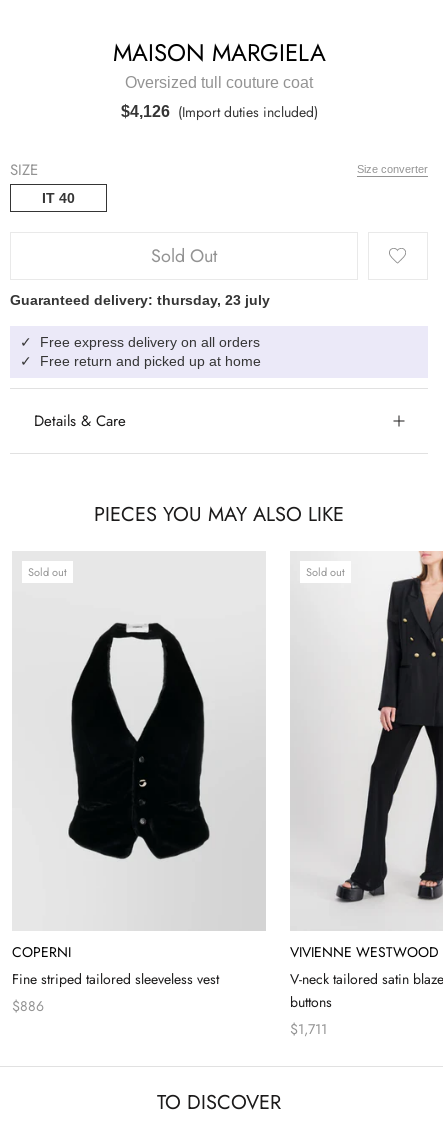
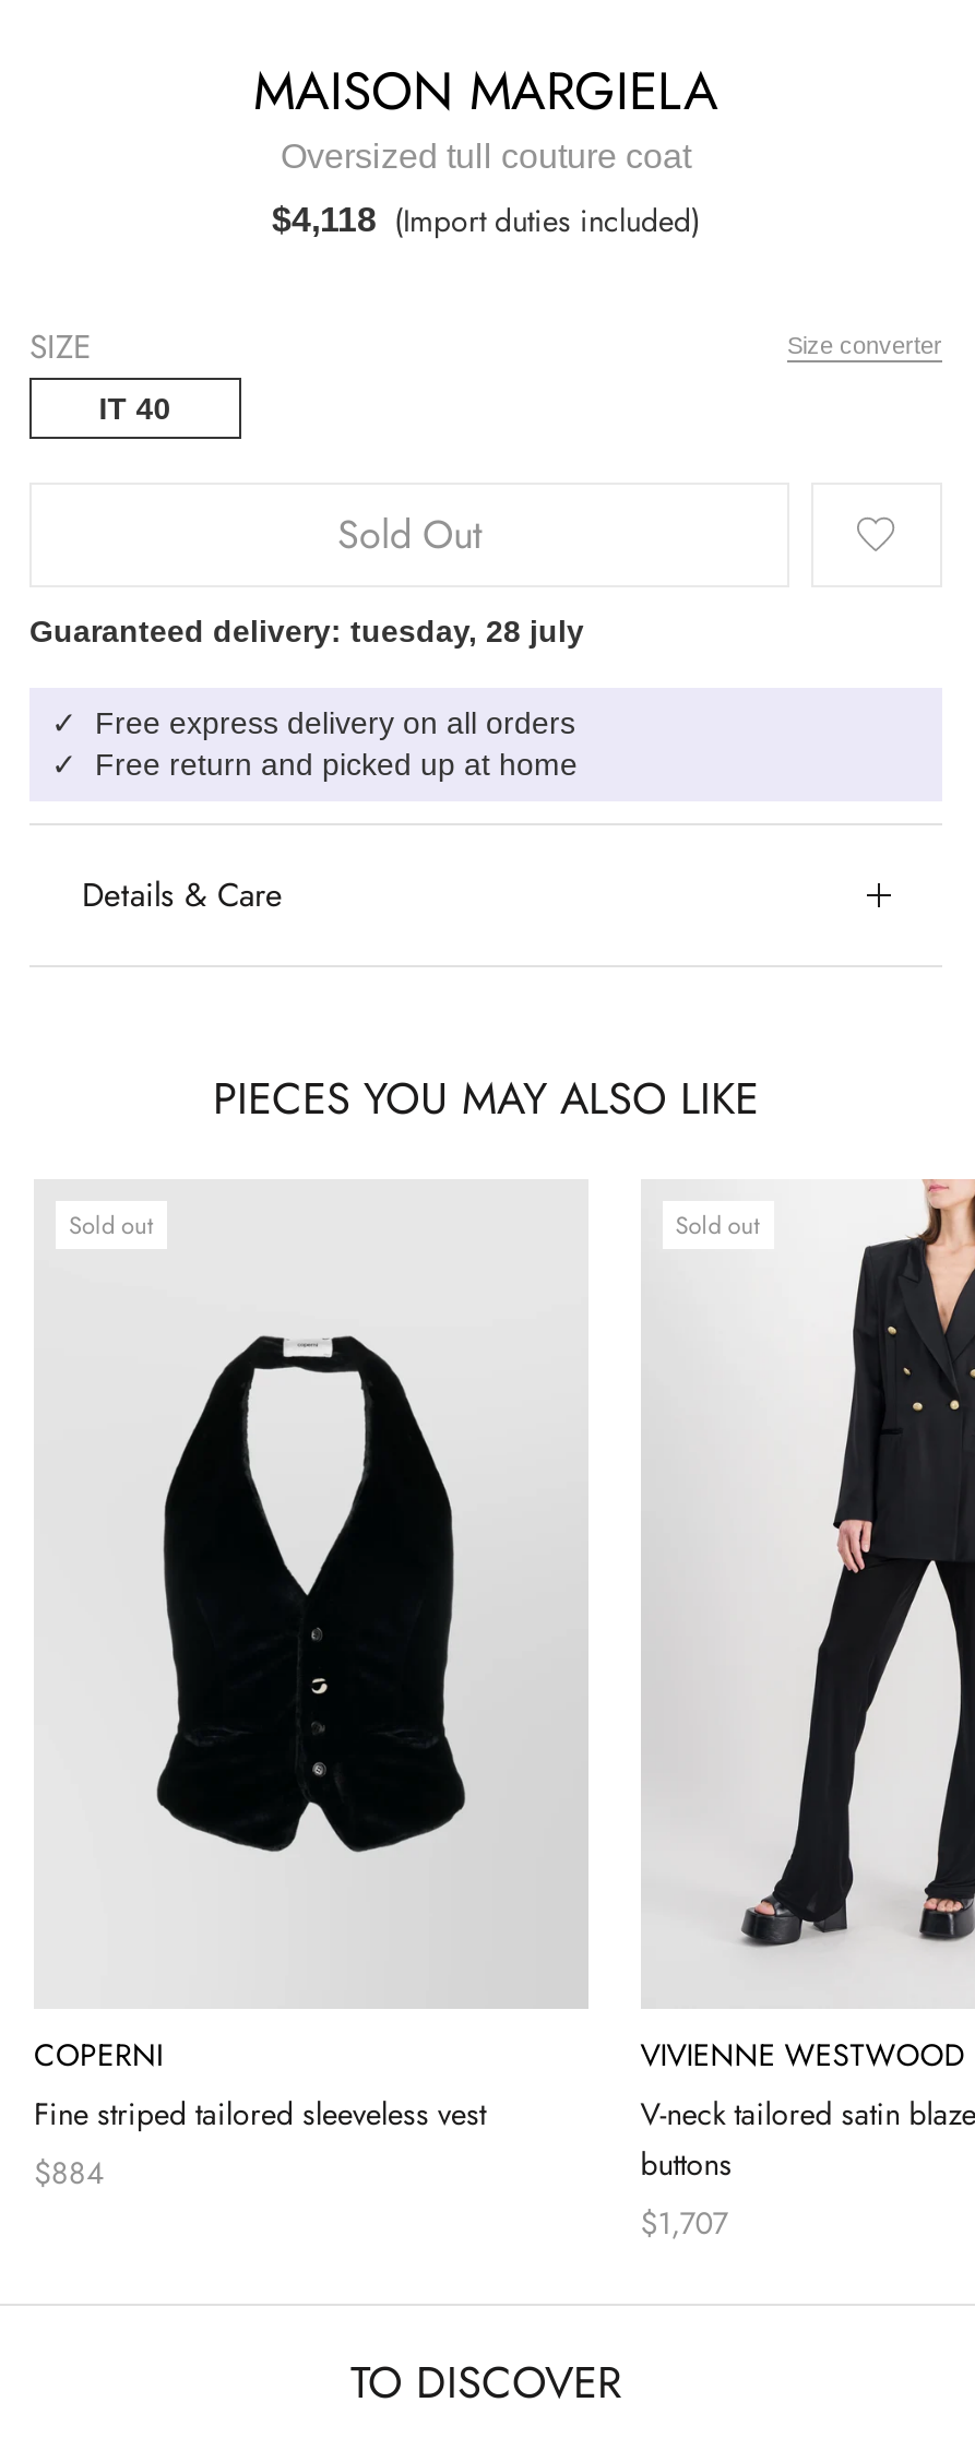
[120,102,317,122] $4,126 (Import duties included) -> [272,199,700,243] $4,118 (Import duties included)
[10,292,270,308] Guaranteed delivery: thursday, 23 july -> [29,614,584,649] Guaranteed delivery: tuesday, 28 july
[12,996,44,1016] $886 -> [34,2152,104,2196] $884
[290,1019,327,1039] $1,711 -> [640,2202,728,2246] $1,707

